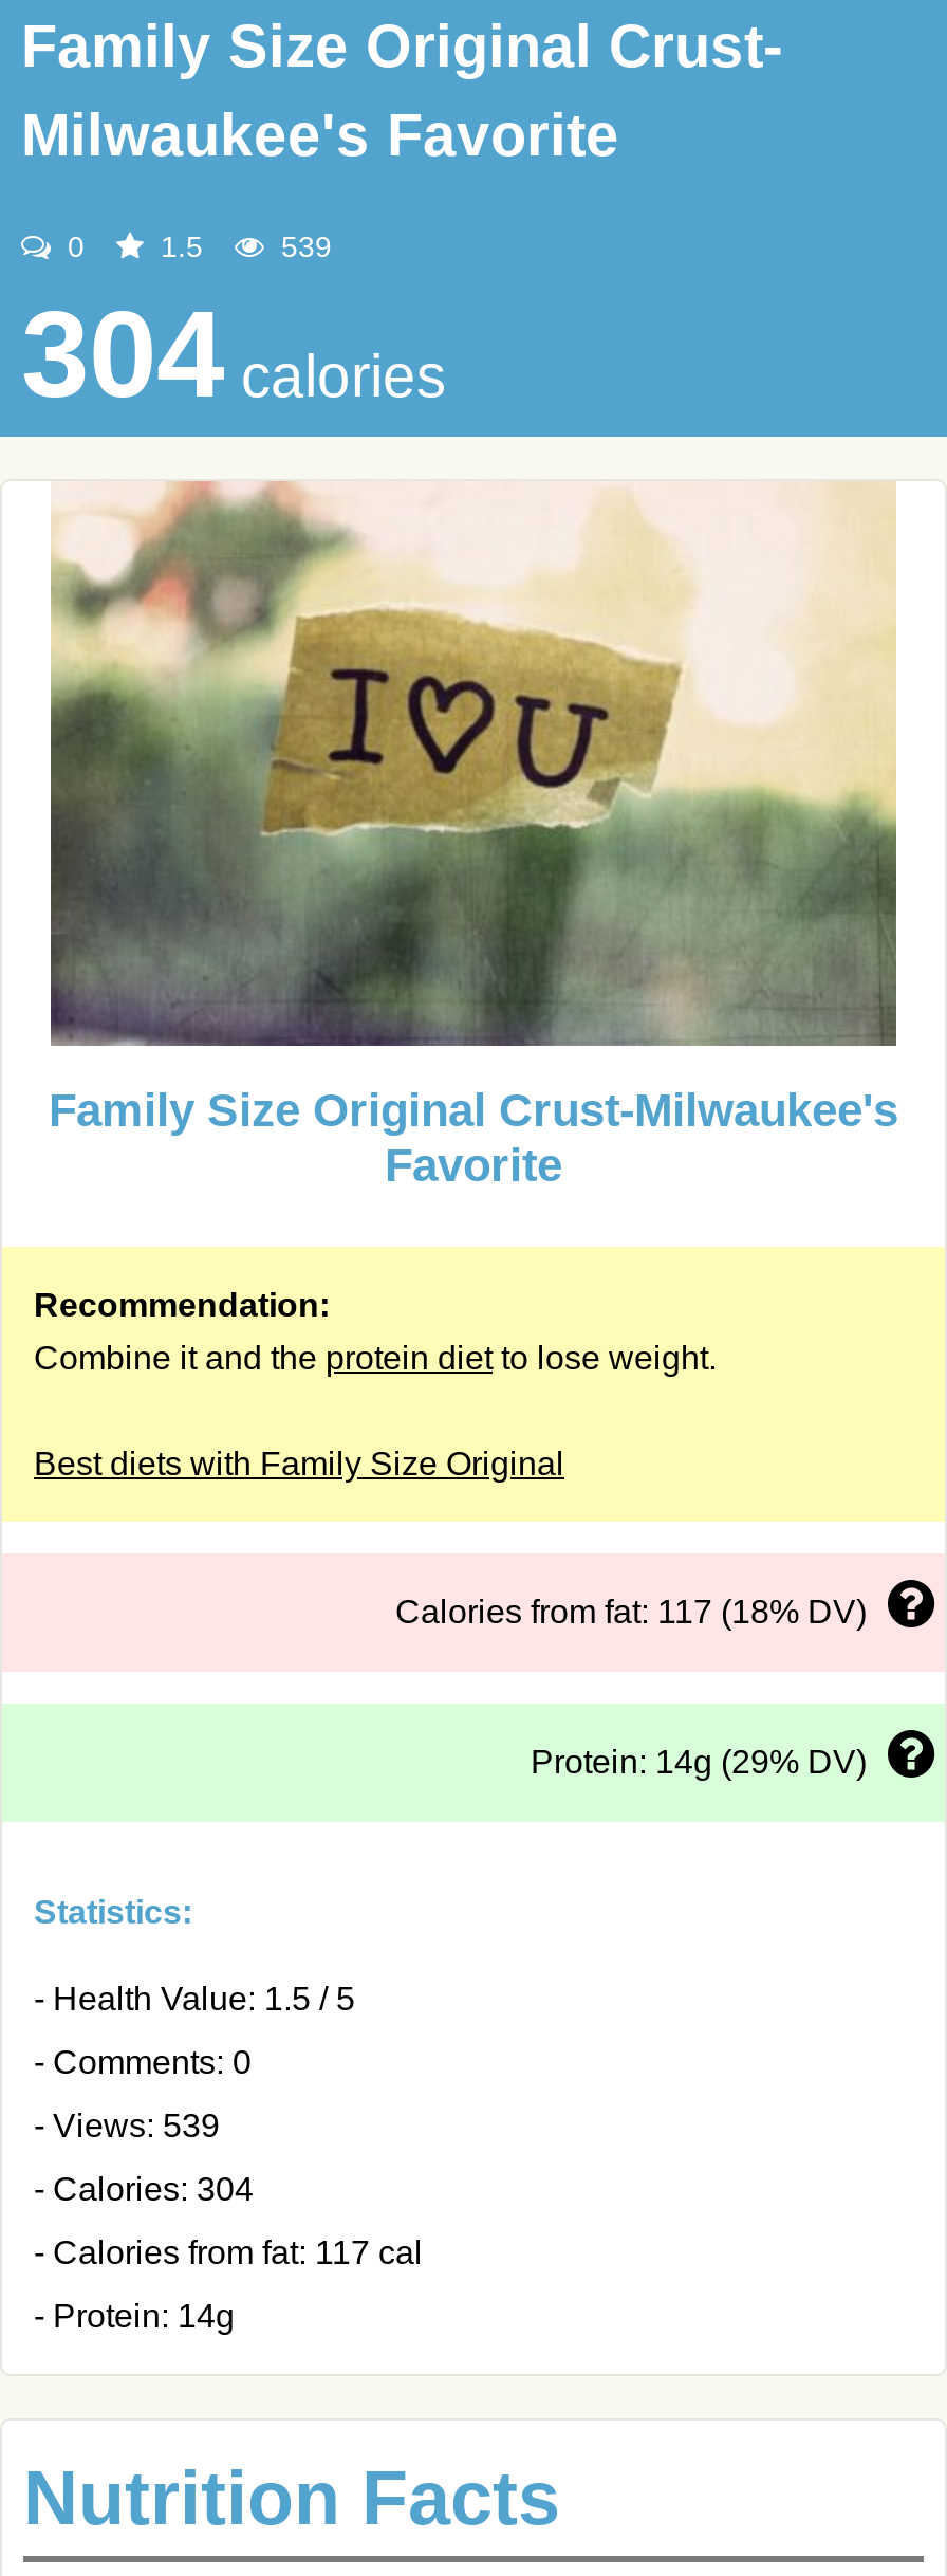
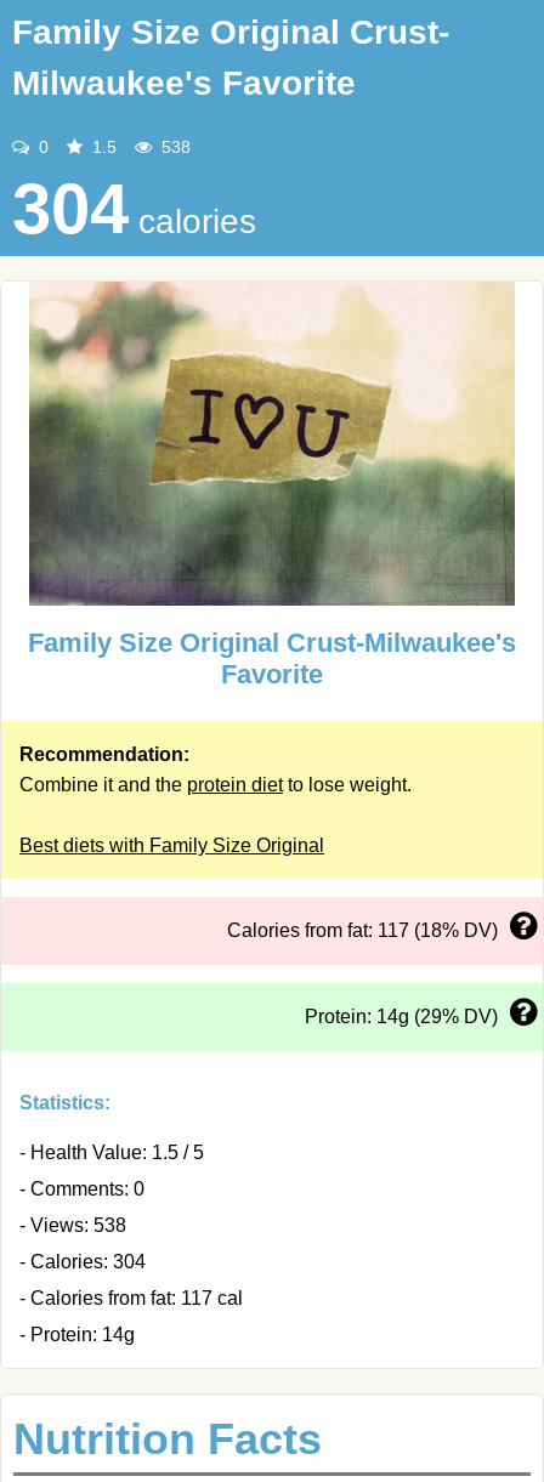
[273,229,332,263] 539 -> [157,137,191,157] 538
[34,2108,220,2143] - Views: 539 -> [19,1215,126,1236] - Views: 538

